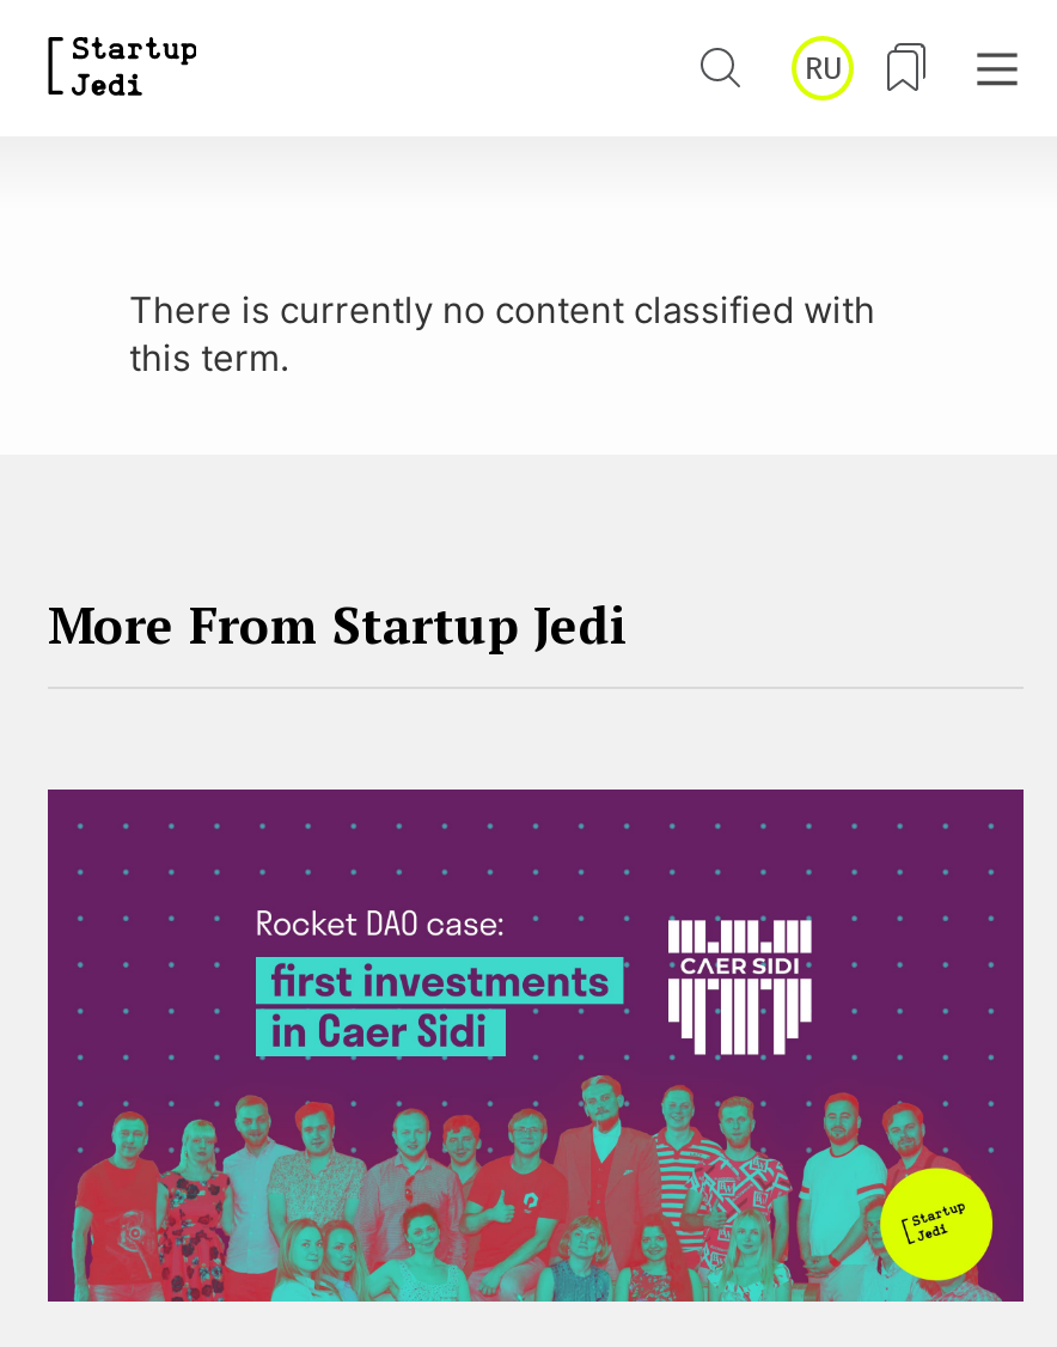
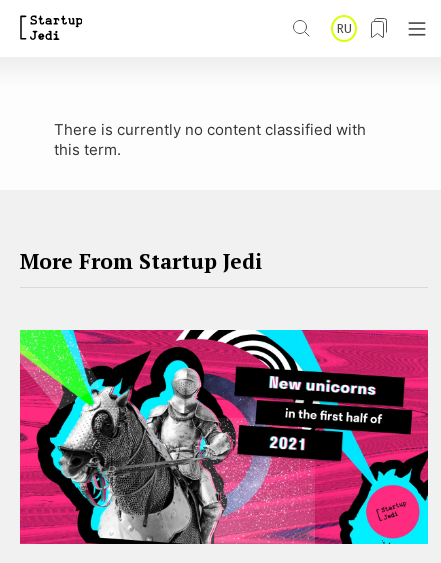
[45,787,1026,1304] [image] -> [19,329,429,545] [image]

